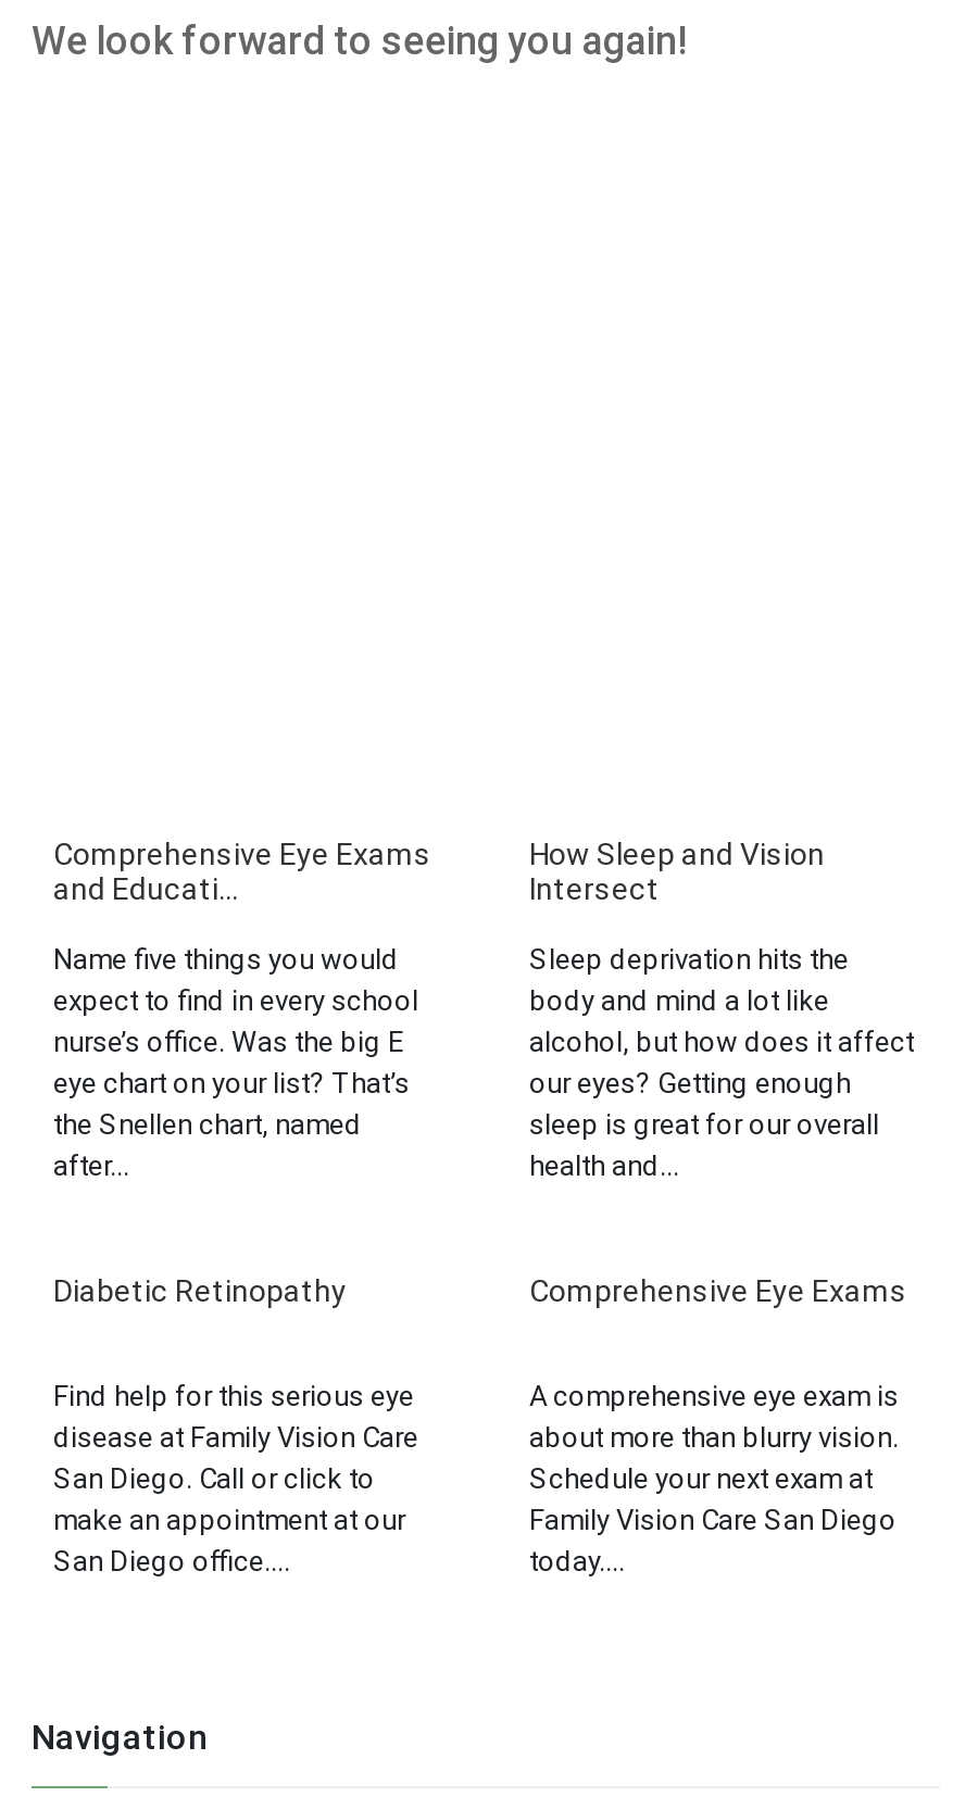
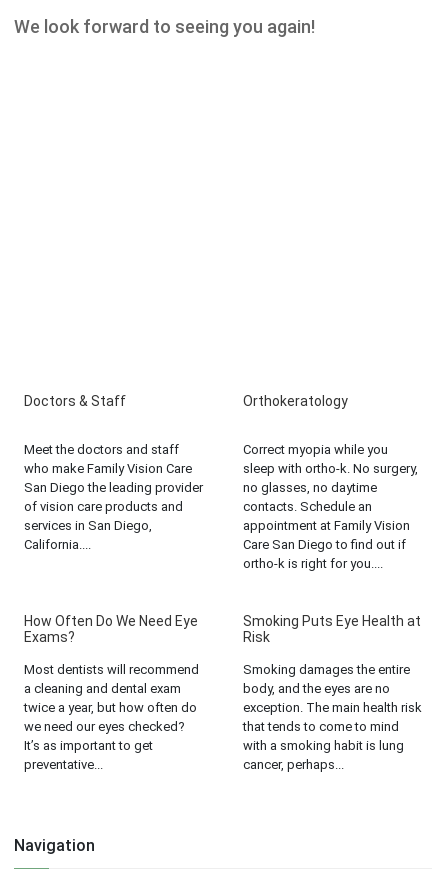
[53,837,431,906] Comprehensive Eye Exams | and Educati... -> [24,393,126,409] Doctors & Staff
[529,837,825,906] How Sleep and Vision | Intersect -> [243,393,348,409] Orthokeratology
[53,943,418,1182] Name five things you would | expect to find in every school | nurse’s office. Was the big E | eye chart on your list? That’s | the Snellen chart, named | after... -> [24,442,203,552] Meet the doctors and staff | who make Family Vision Care | San Diego the leading provider | of vision care products and | services in San Diego, | California....
[529,943,914,1182] Sleep deprivation hits the | body and mind a lot like | alcohol, but how does it affect | our eyes? Getting enough | sleep is great for our overall | health and... -> [243,442,418,571] Correct myopia while you | sleep with ortho-k. No surgery, | no glasses, no daytime | contacts. Schedule an | appointment at Family Vision | Care San Diego to find out if | ortho-k is right for you....
[53,1273,347,1308] Diabetic Retinopathy -> [24,613,198,645] How Often Do We Need Eye | Exams?
[529,1273,907,1308] Comprehensive Eye Exams -> [243,613,421,645] Smoking Puts Eye Health at | Risk
[53,1380,418,1578] Find help for this serious eye | disease at Family Vision Care | San Diego. Call or click to | make an appointment at our | San Diego office.... -> [24,662,199,772] Most dentists will recommend | a cleaning and dental exam | twice a year, but how often do | we need our eyes checked? | It’s as important to get | preventative...
[529,1380,899,1578] A comprehensive eye exam is | about more than blurry vision. | Schedule your next exam at | Family Vision Care San Diego | today.... -> [243,662,422,772] Smoking damages the entire | body, and the eyes are no | exception. The main health risk | that tends to come to mind | with a smoking habit is lung | cancer, perhaps...

